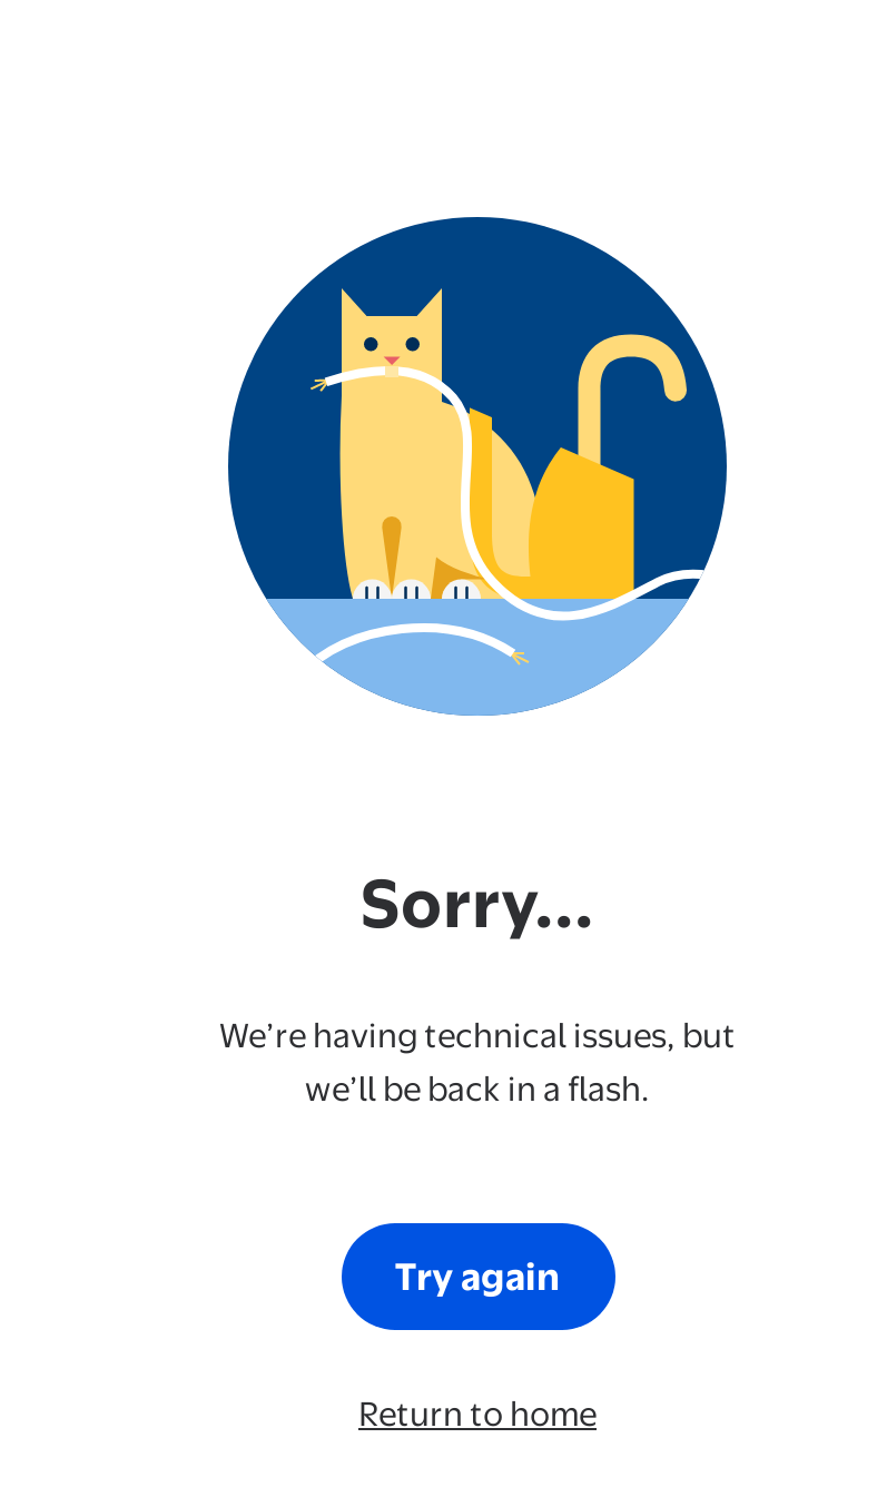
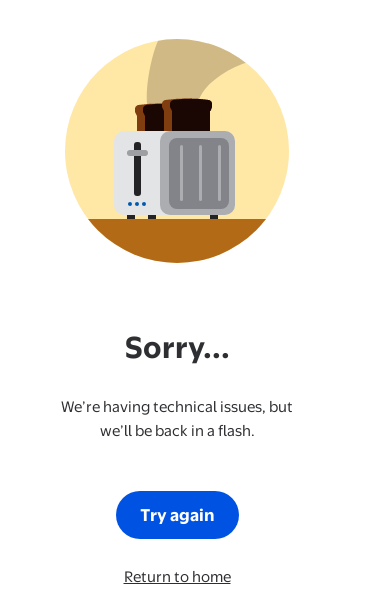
[226,215,729,718] [image] -> [65,39,289,264] [image]

